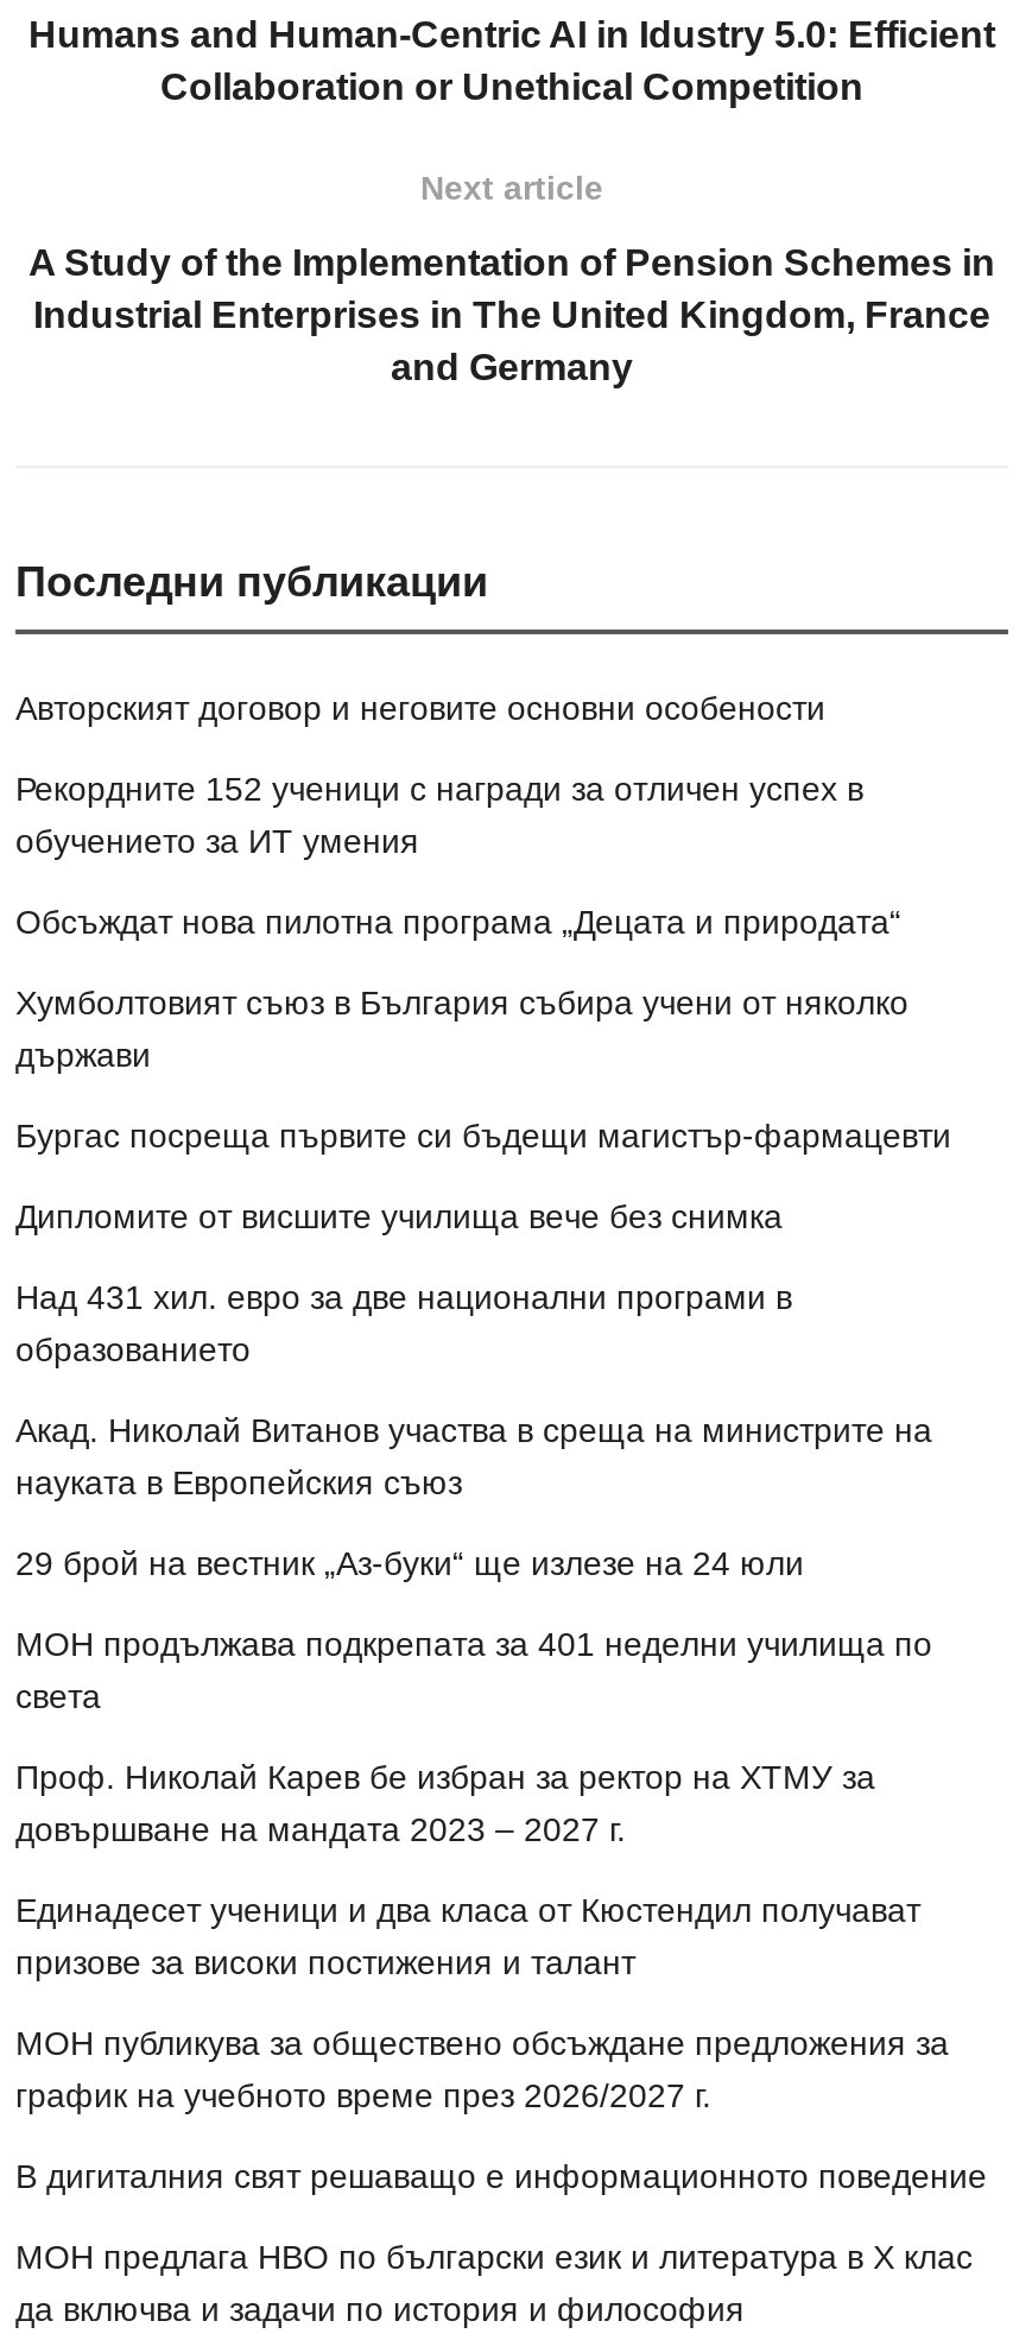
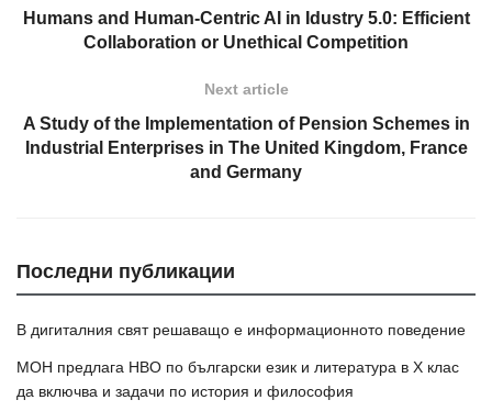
[15,689,951,2114] Авторският договор и неговите основни особености | Рекордните 152 ученици с награди за отличен успех в | обучението за ИТ умения | Обсъждат нова пилотна програма „Децата и природата“ | Хумболтовият съюз в България събира учени от няколко | държави | Бургас посреща първите си бъдещи магистър-фармацевти | Дипломите от висшите училища вече без снимка | Над 431 хил. евро за две национални програми в | образованието | Акад. Николай Витанов участва в среща на министрите на | науката в Европейския съюз | 29 брой на вестник „Аз-буки“ ще излезе на 24 юли | МОН продължава подкрепата за 401 неделни училища по | света | Проф. Николай Карев бе избран за ректор на ХТМУ за | довършване на мандата 2023 – 2027 г. | Единадесет ученици и два класа от Кюстендил получават | призове за високи постижения и талант | МОН публикува за обществено обсъждане предложения за | график на учебното време през 2026/2027 г. -> none

